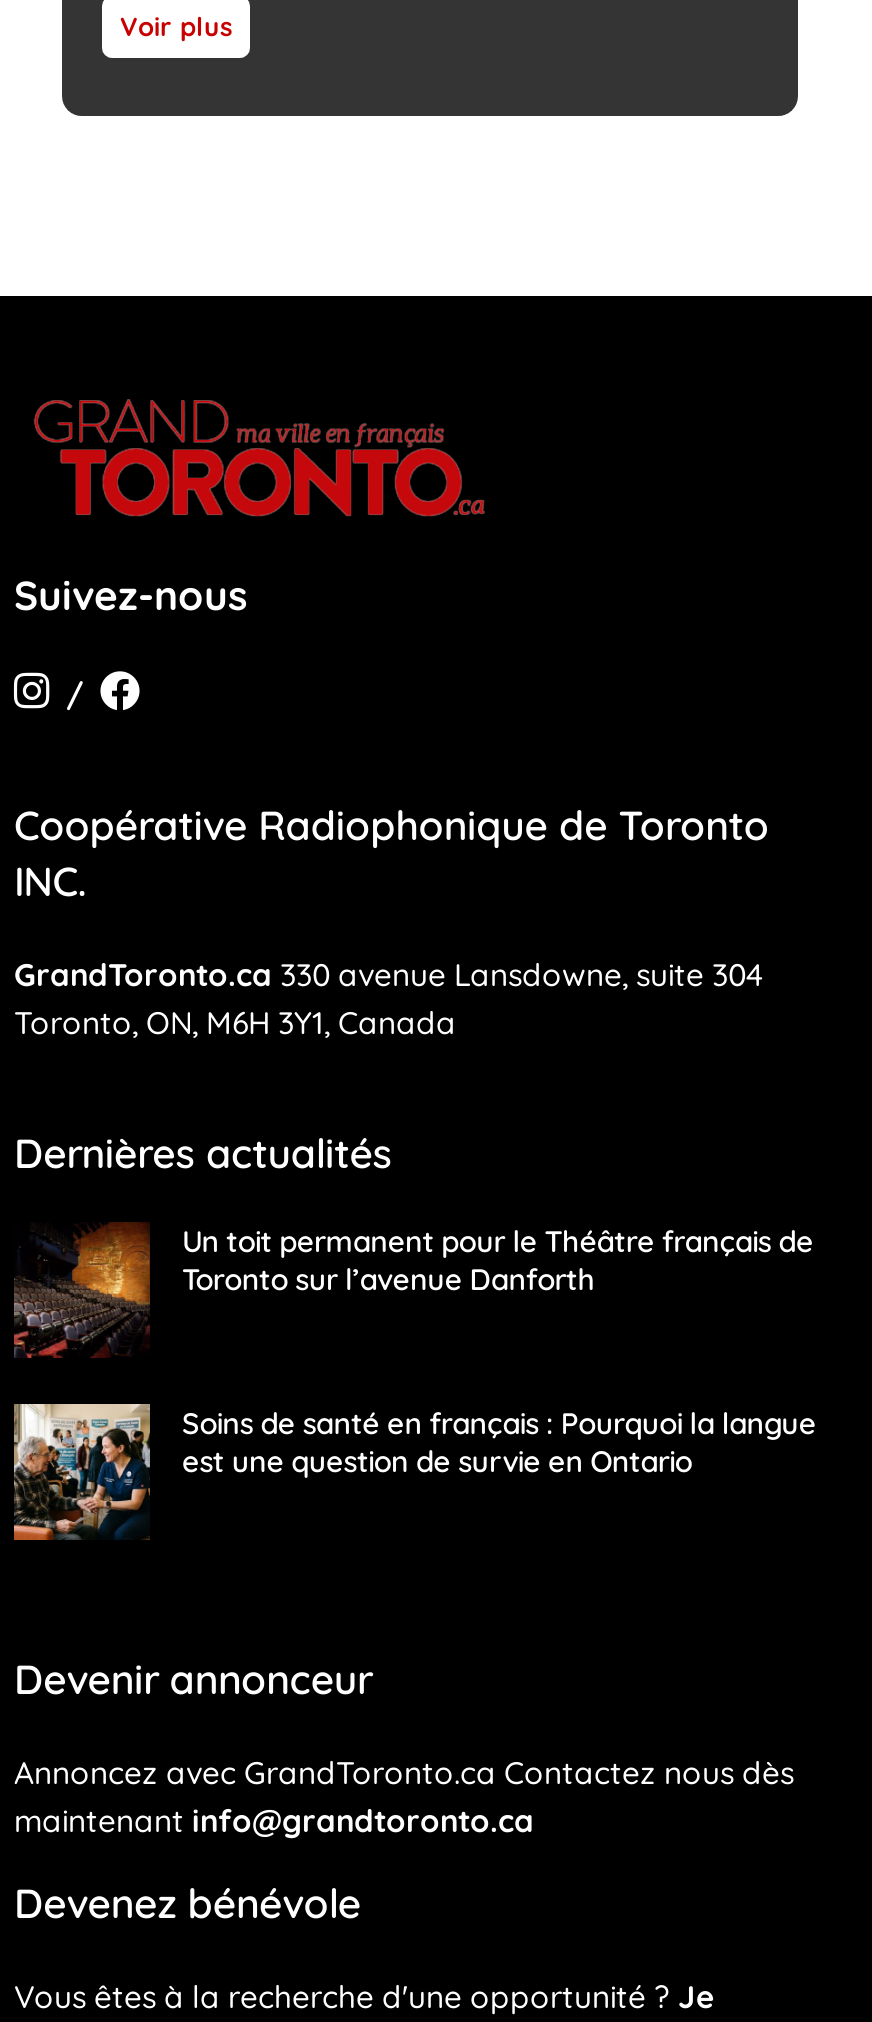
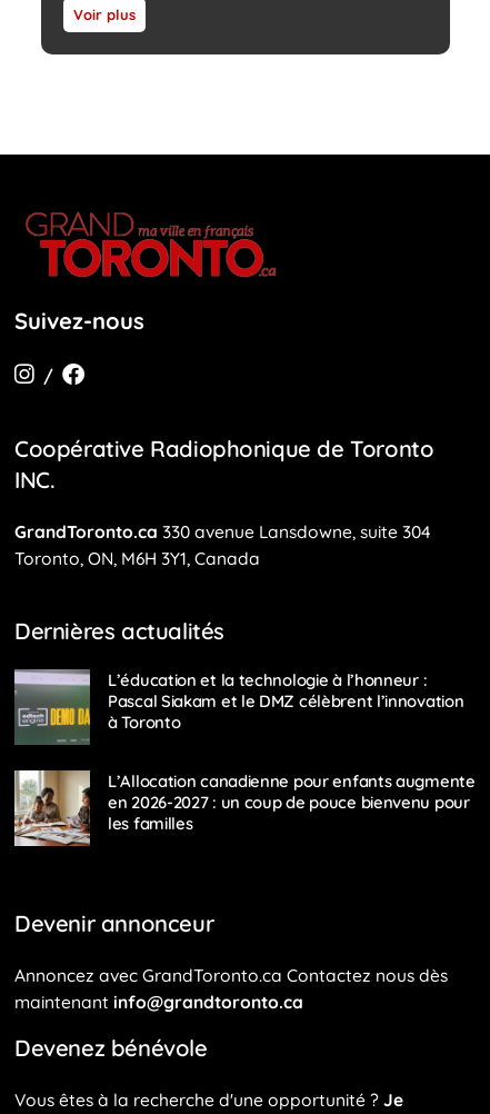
[12,1222,813,1358] [image] | Un toit permanent pour le Théâtre français de | Toronto sur l’avenue Danforth -> [13,668,464,745] [image] | L’éducation et la technologie à l’honneur : | Pascal Siakam et le DMZ célèbrent l’innovation | à Toronto
[12,1402,816,1542] [image] | Soins de santé en français : Pourquoi la langue | est une question de survie en Ontario -> [13,769,475,847] [image] | L’Allocation canadienne pour enfants augmente | en 2026-2027 : un coup de pouce bienvenu pour | les familles

